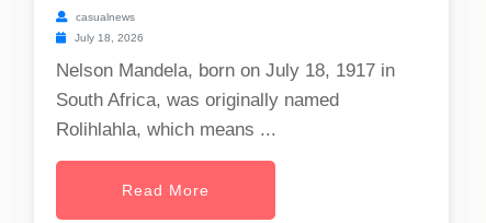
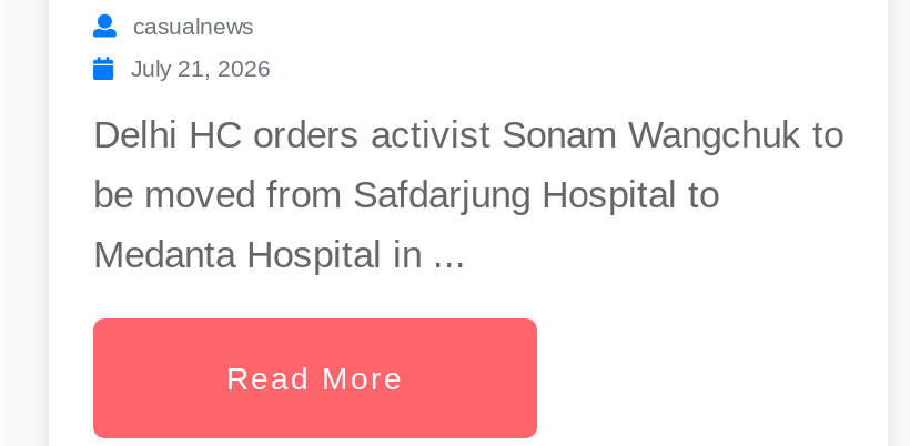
[71,32,144,44] July 18, 2026 -> [124,57,271,82] July 21, 2026
[56,61,395,140] Nelson Mandela, born on July 18, 1917 in | South Africa, was originally named | Rolihlahla, which means ... -> [93,115,843,277] Delhi HC orders activist Sonam Wangchuk to | be moved from Safdarjung Hospital to | Medanta Hospital in ...

